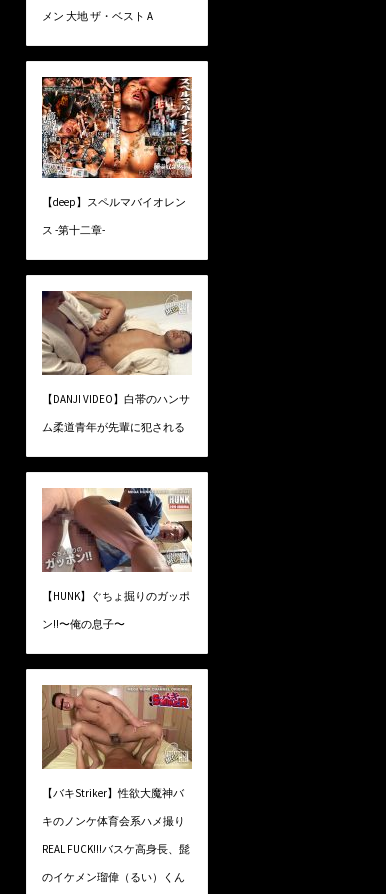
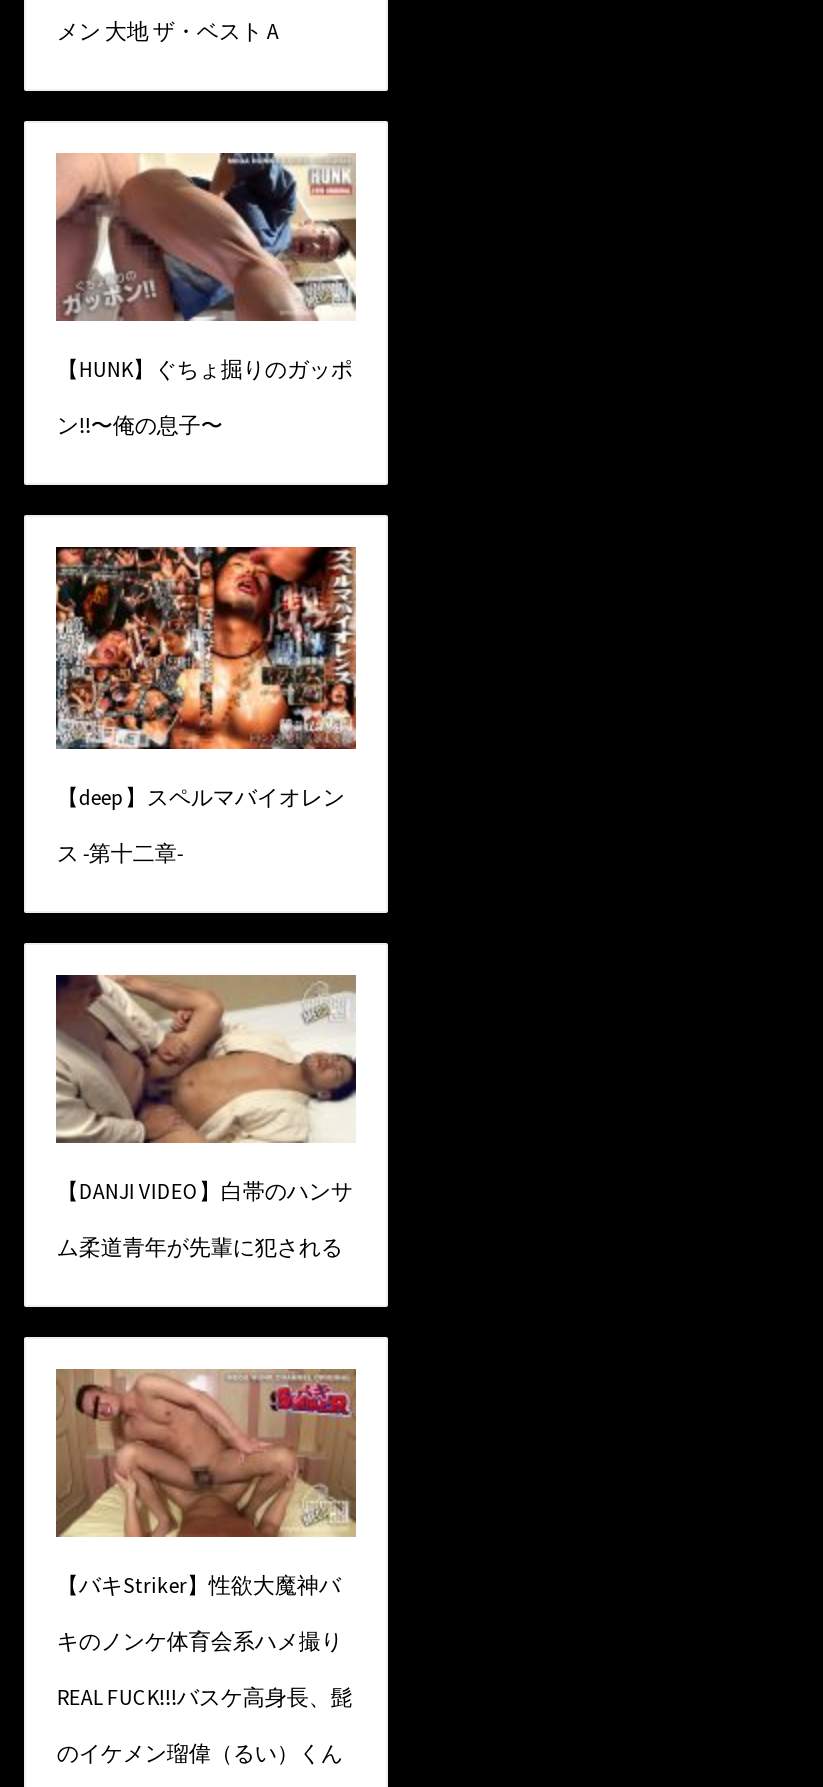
moved [40,75,194,433] -> [52,543,360,1260]: [image] | 【deep】スペルマバイオレン | ス -第十二章- | 【DANJI VIDEO】白帯のハンサ | ム柔道青年が先輩に犯される
moved [42,488,192,630] -> [56,151,356,438]: [image] | 【HUNK】ぐちょ掘りのガッポ | ン!!〜俺の息子〜

